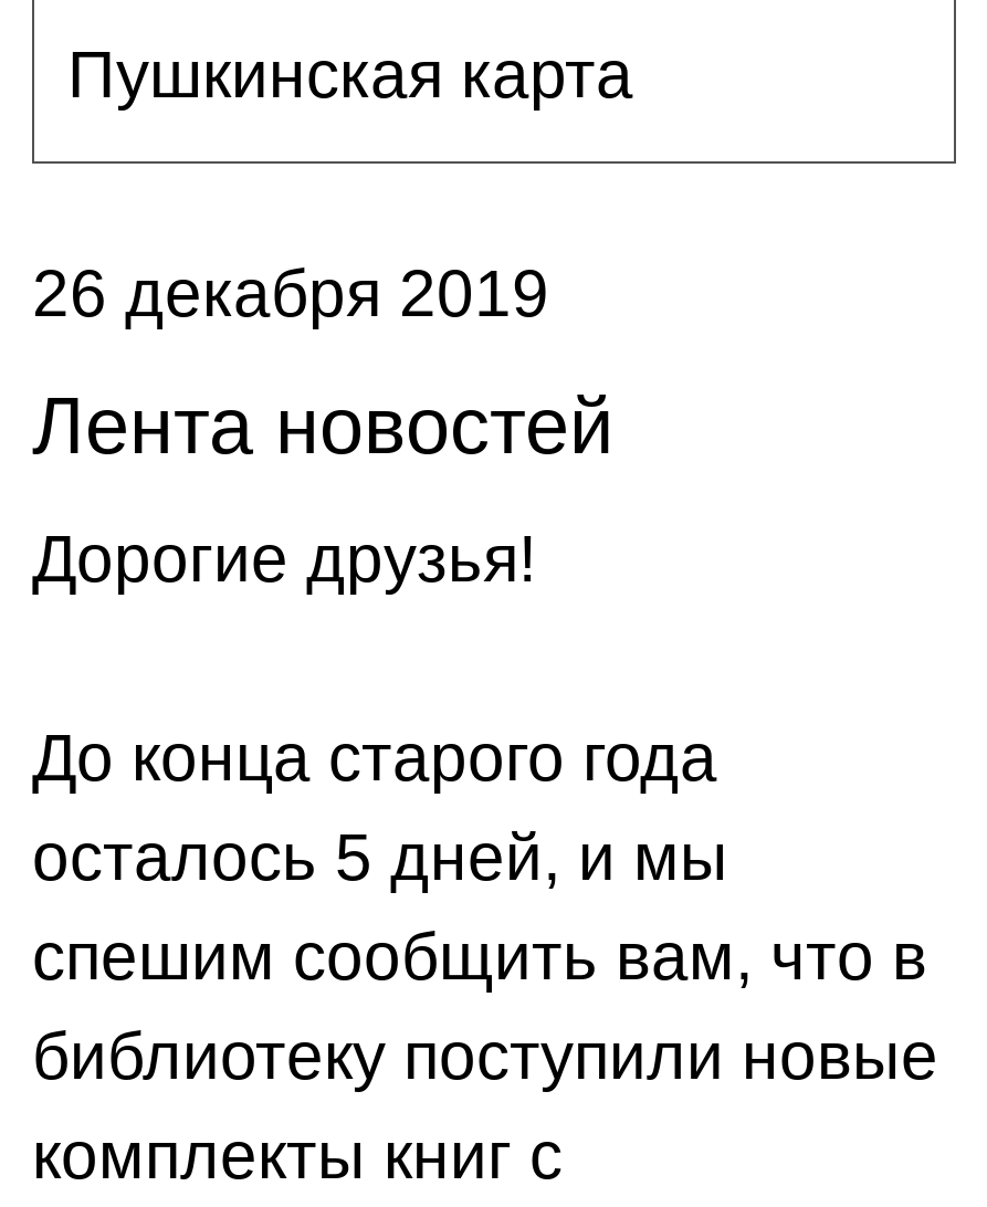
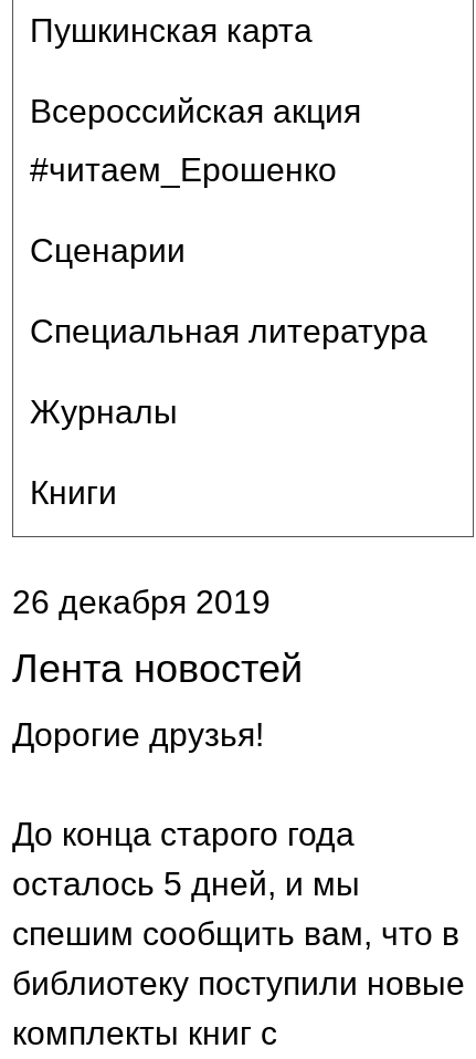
none -> [30,92,427,510] Всероссийская акция | #читаем_Ерошенко | Сценарии | Специальная литература | Журналы | Книги

